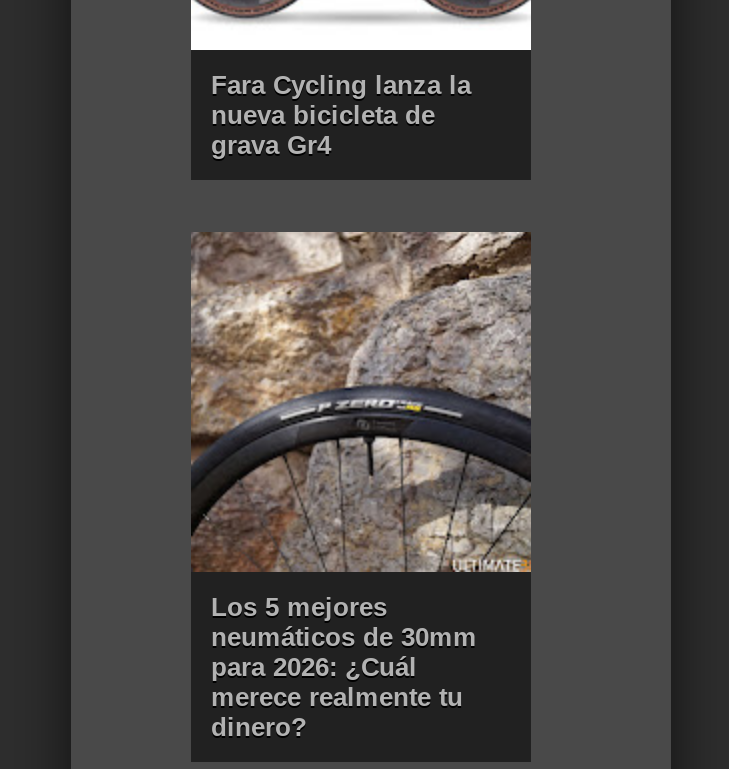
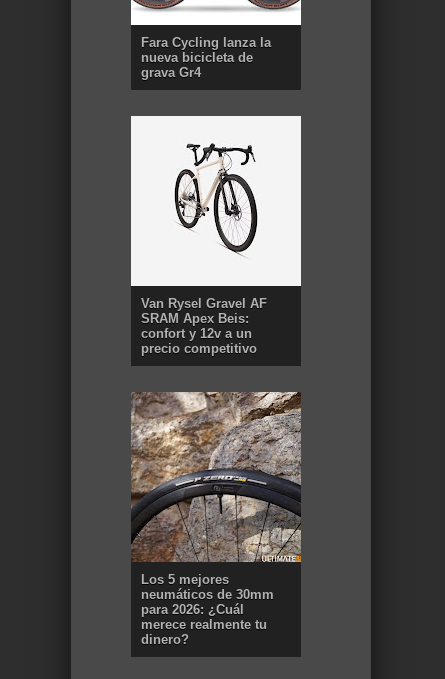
none -> [131,115,300,356] [image] | Van Rysel Gravel AF | SRAM Apex Beis: | confort y 12v a un | precio competitivo

